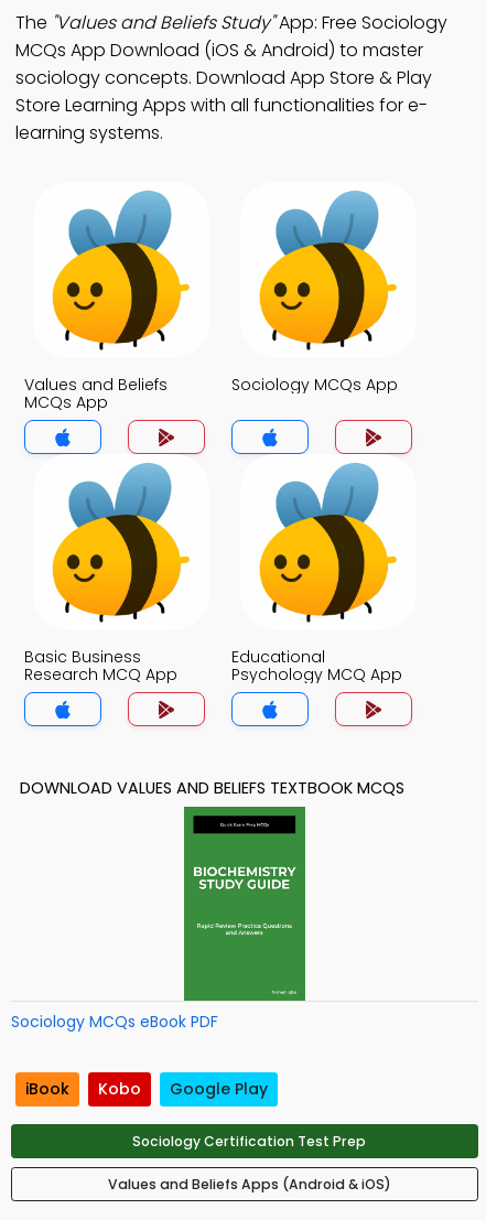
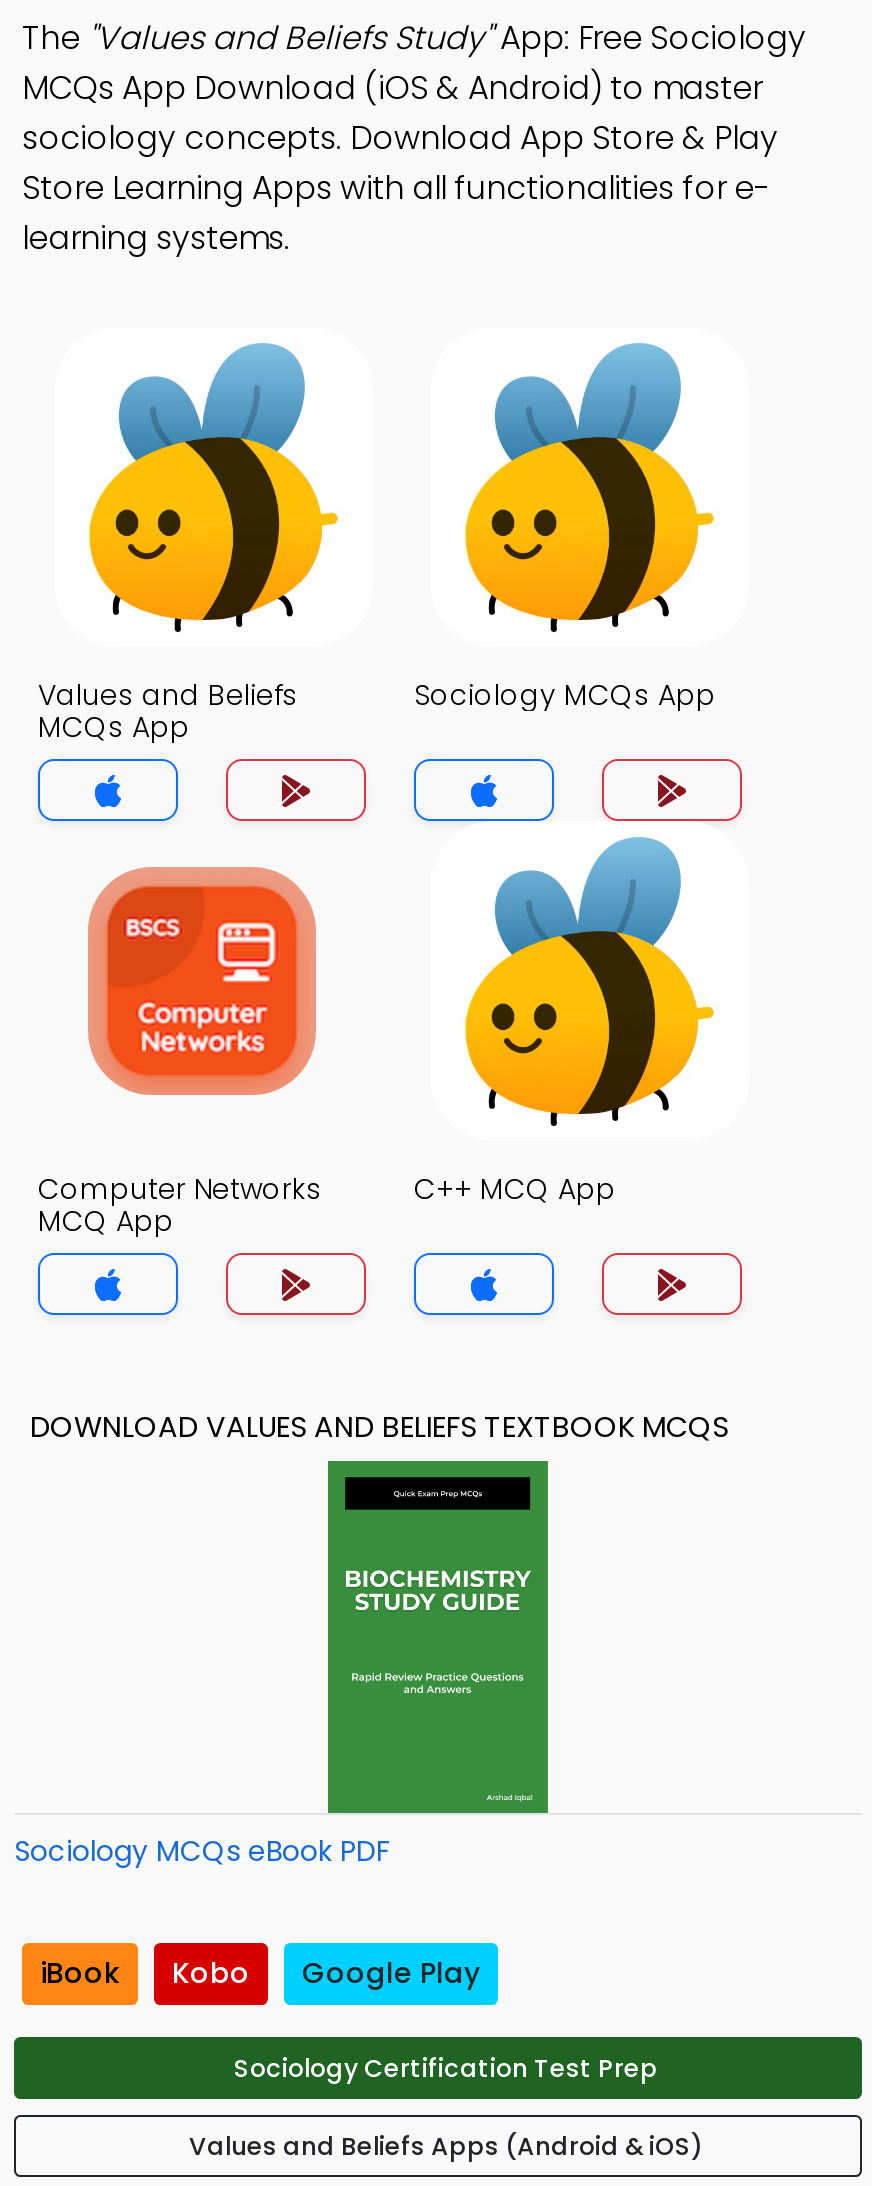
[24,462,191,685] [image] | Basic Business | Research MCQ App -> [38,837,338,1241] [image] | Computer Networks | MCQ App
[231,646,402,685] Educational | Psychology MCQ App -> [414,1169,616,1209] C++ MCQ App

